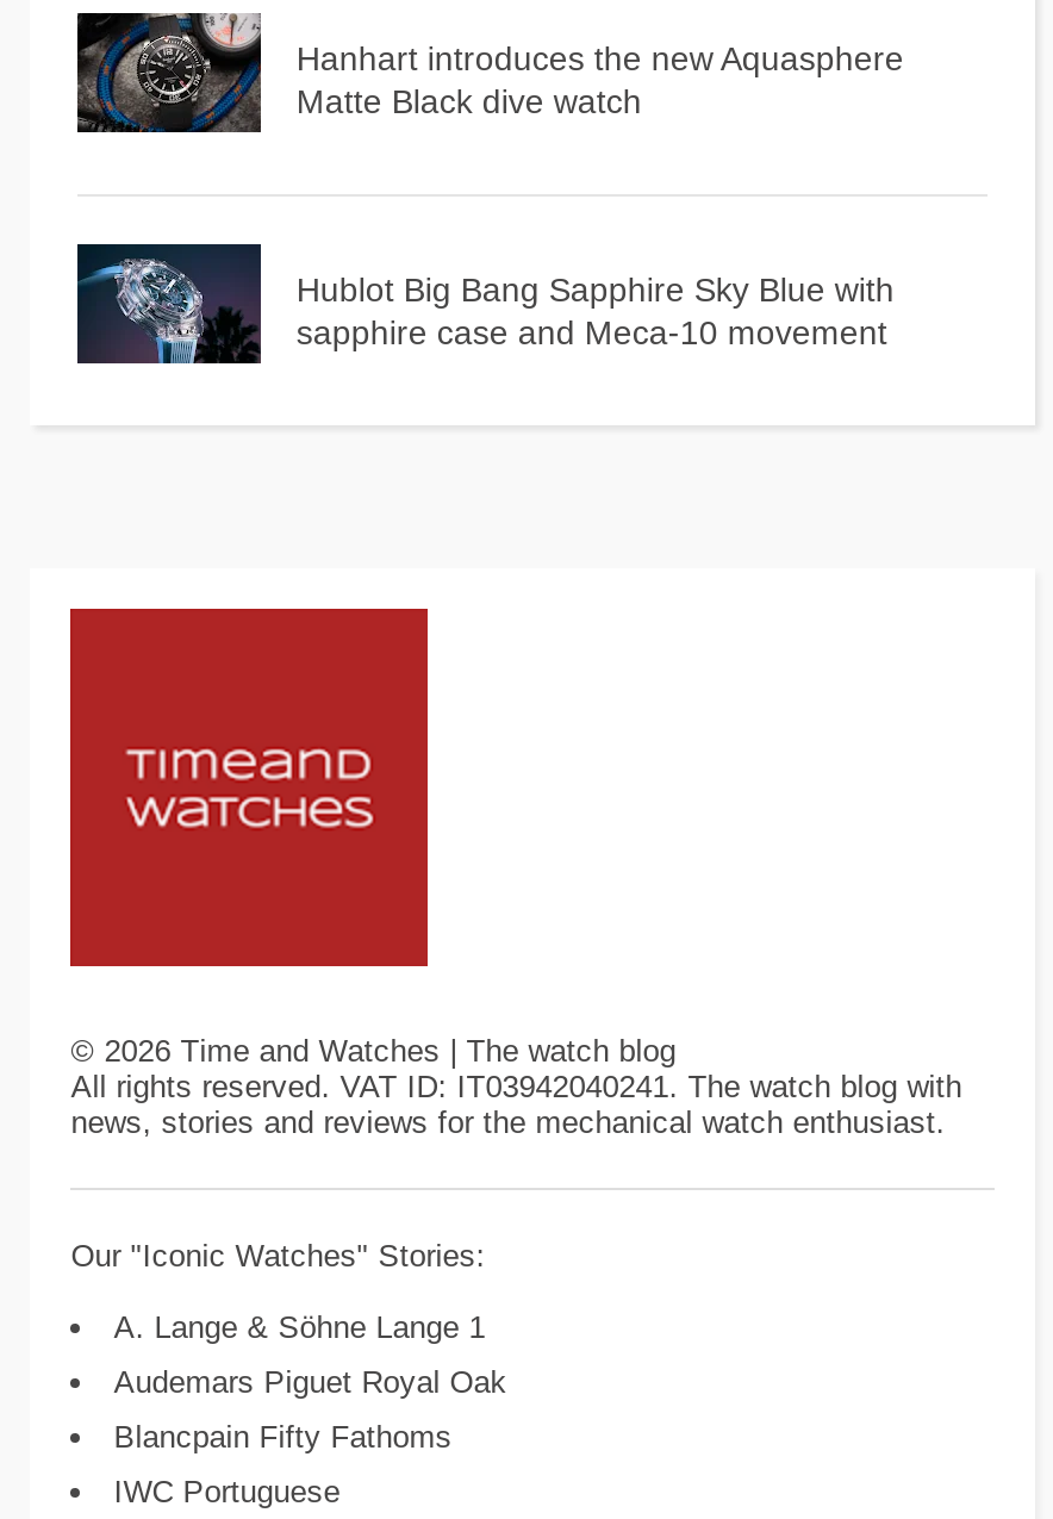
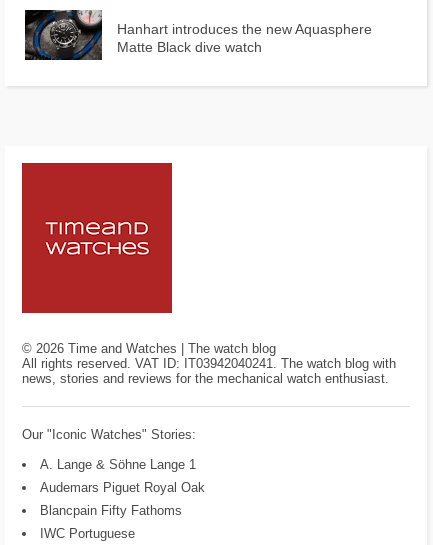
[77,242,894,366] [image] | Hublot Big Bang Sapphire Sky Blue with | sapphire case and Meca-10 movement -> none

